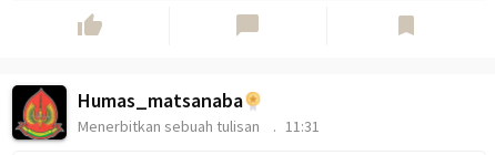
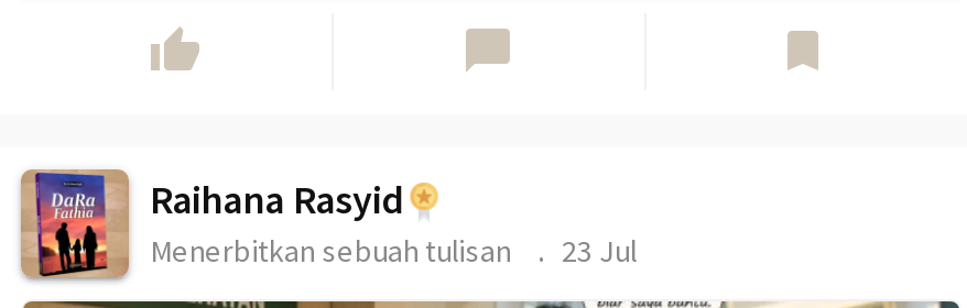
[11,84,243,141] [image] | Humas_matsanaba -> [19,167,403,279] [image] | Raihana Rasyid
[77,117,319,137] Menerbitkan sebuah tulisan 11:31 -> [150,232,637,271] Menerbitkan sebuah tulisan 23 Jul

